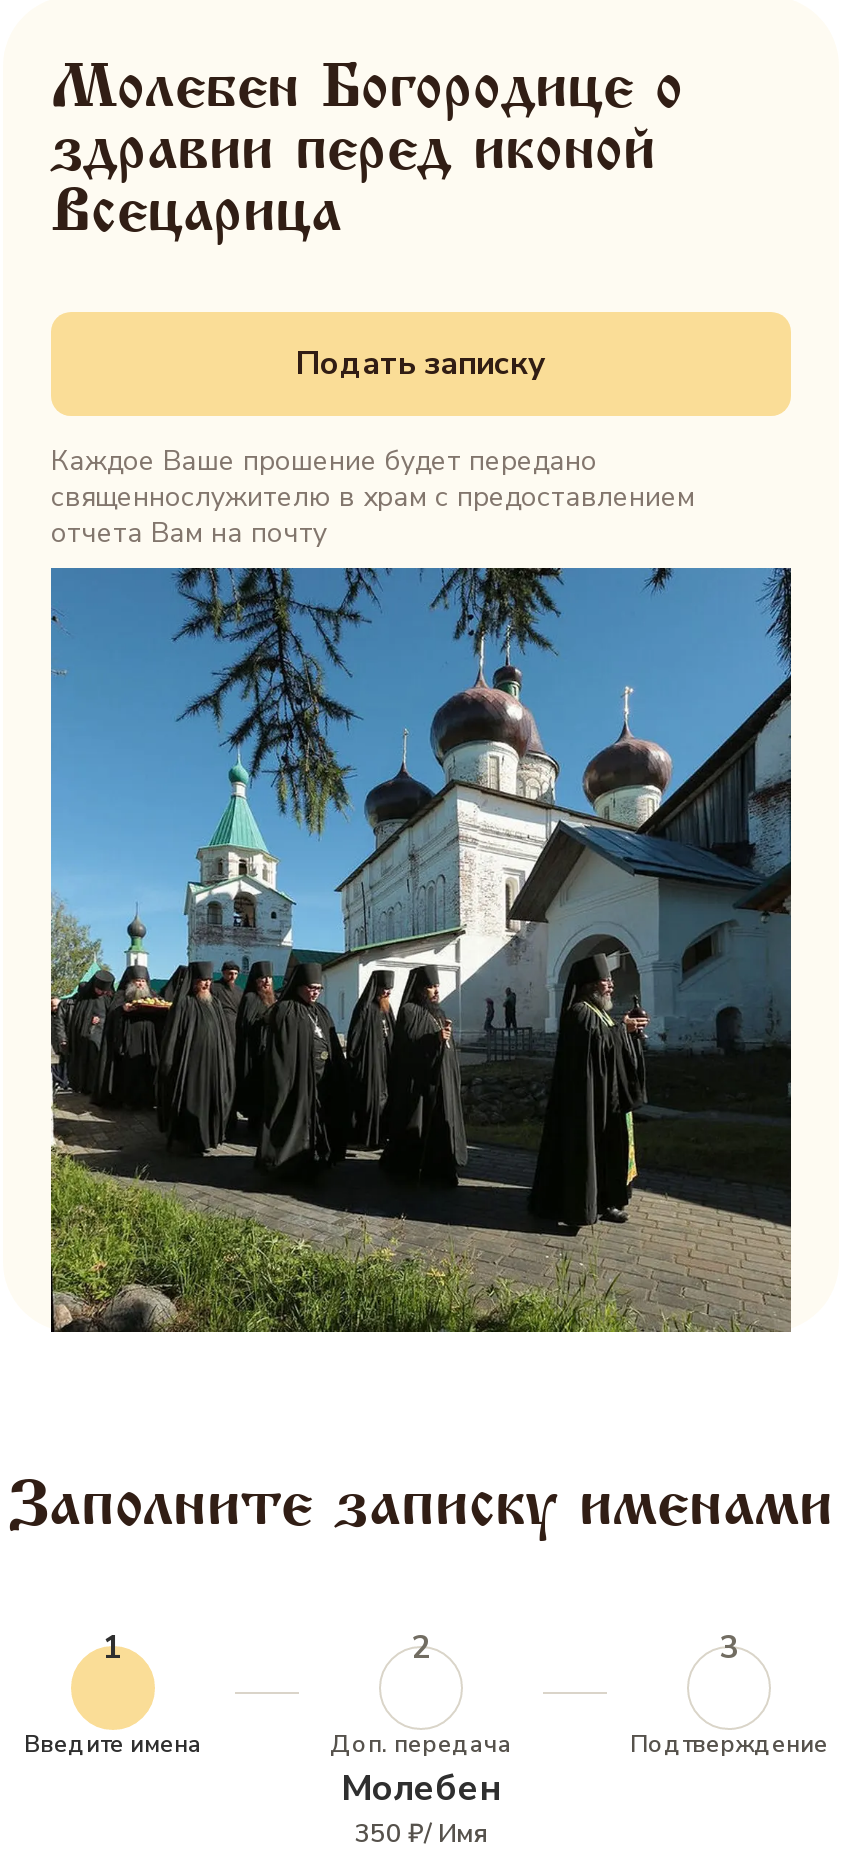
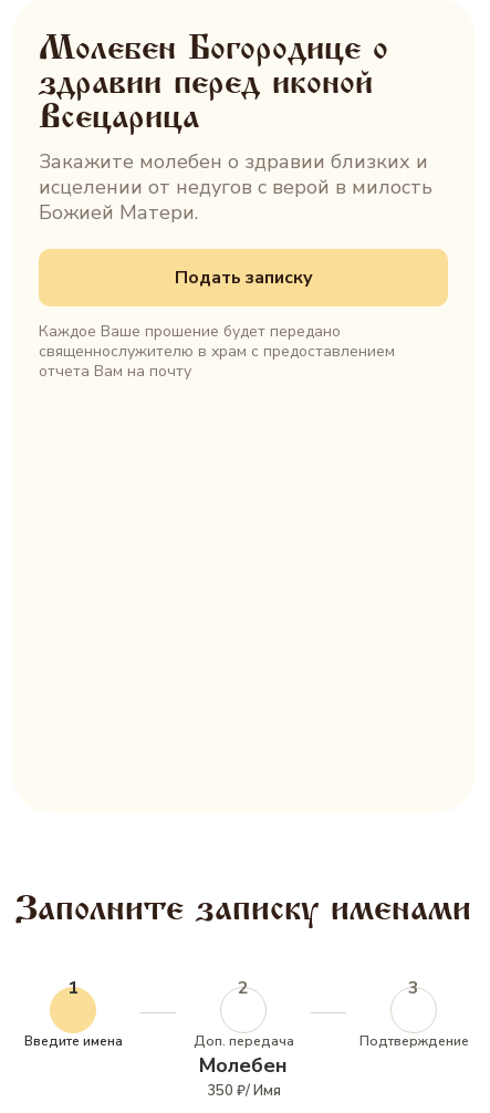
none -> [39,148,432,226] Закажите молебен о здравии близких и | исцелении от недугов с верой в милость | Божией Матери.
[49,566,793,1334] [image] -> none

